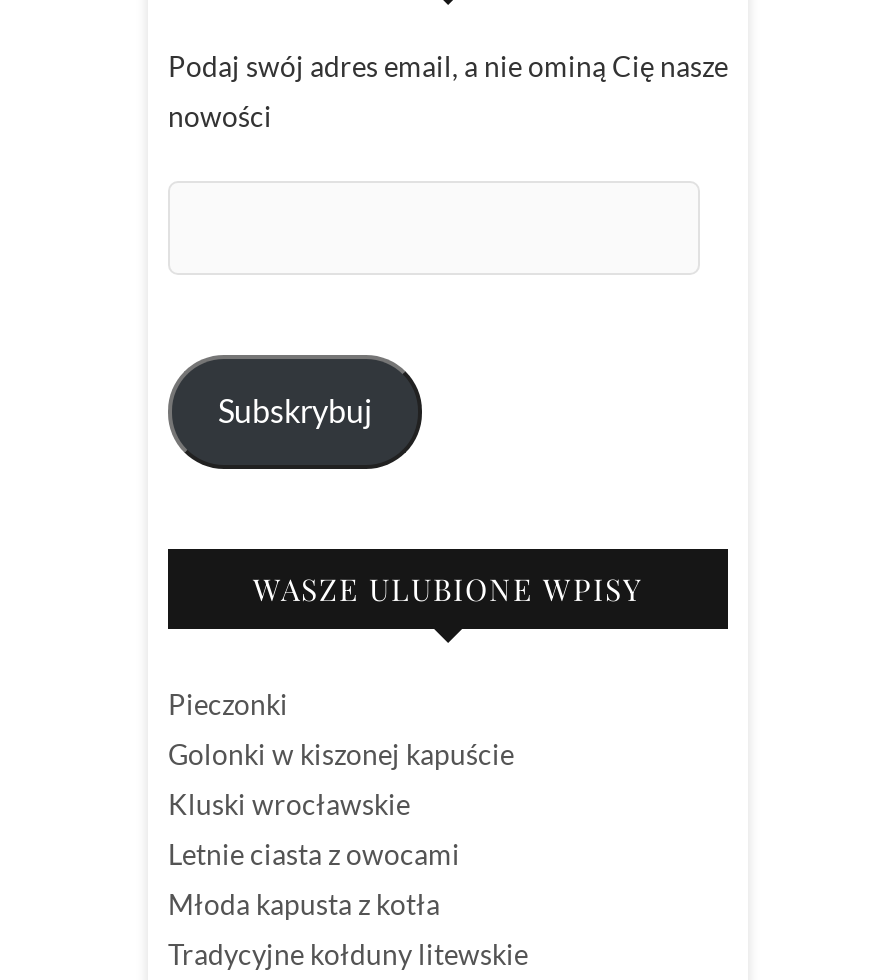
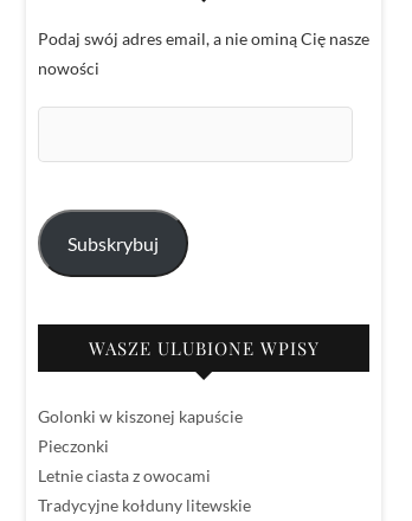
moved [168,687,288,721] -> [38,436,109,456]: Pieczonki
[168,787,410,821] Kluski wrocławskie -> none
[168,887,440,921] Młoda kapusta z kotła -> none

